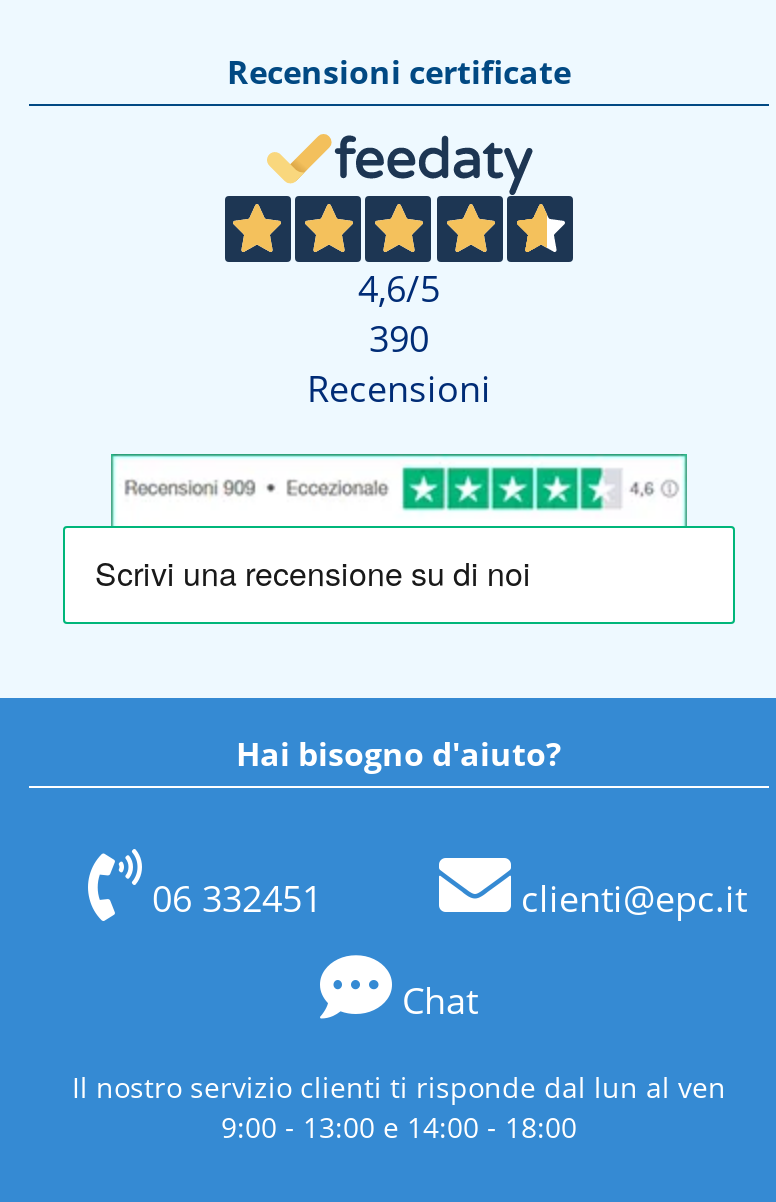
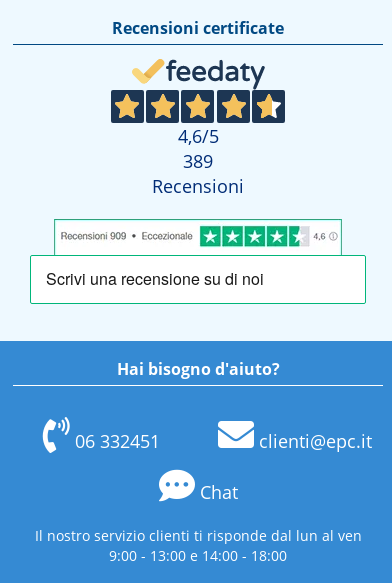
[369,314,429,362] 390 -> [183,149,213,173] 389

